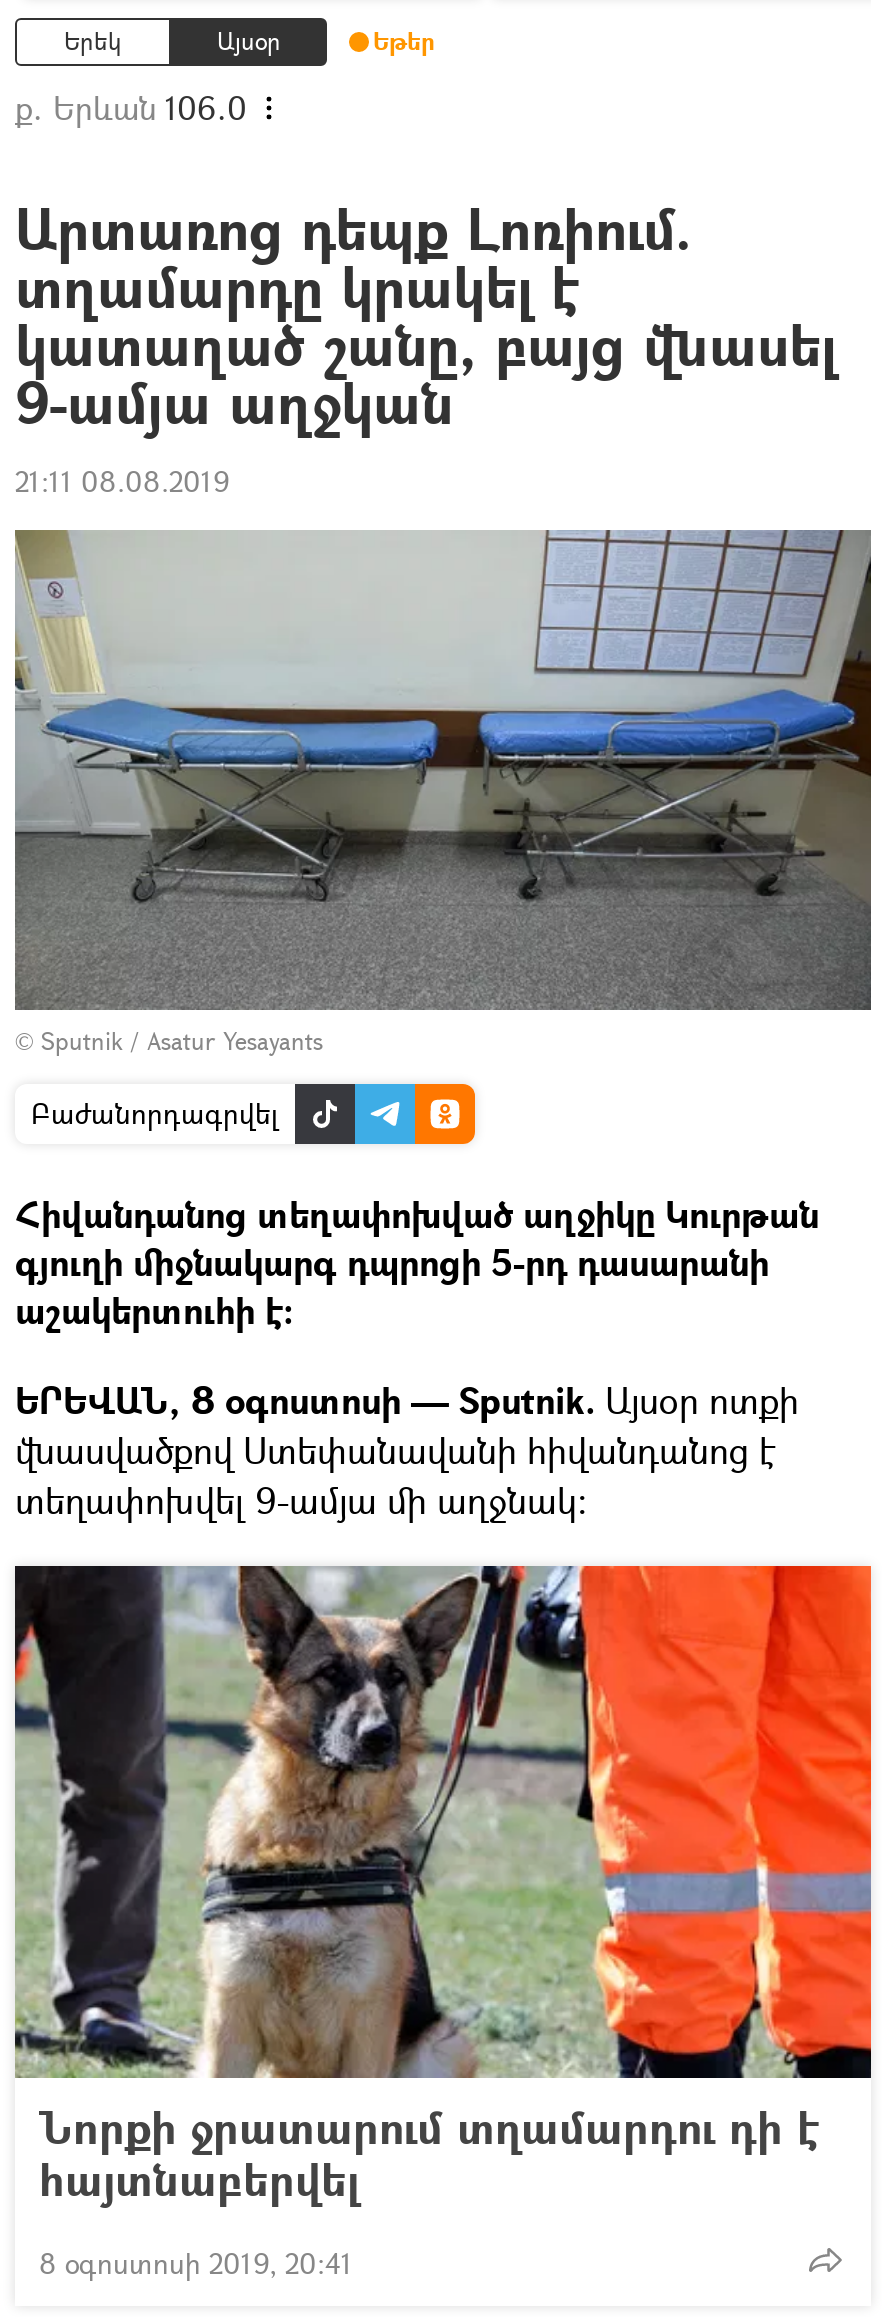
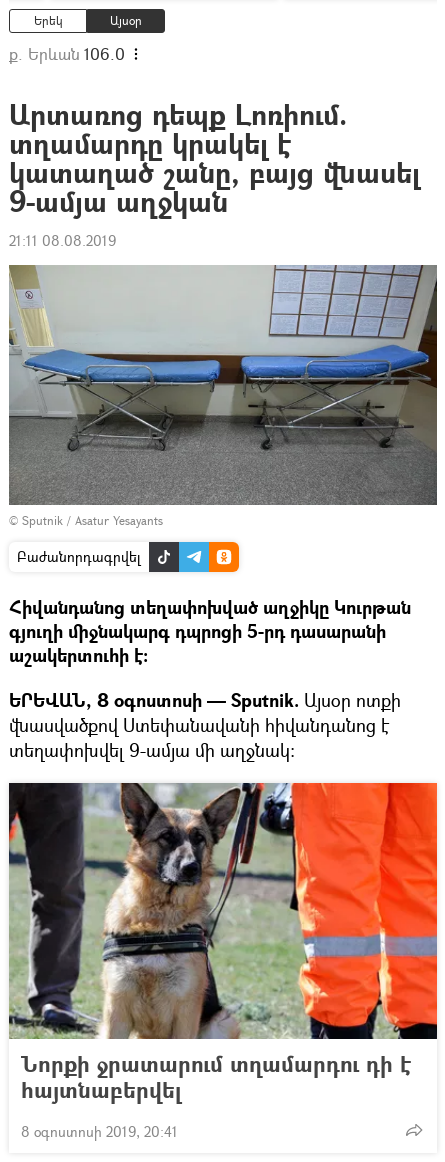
[373,24,435,58] Եթեր -> none

